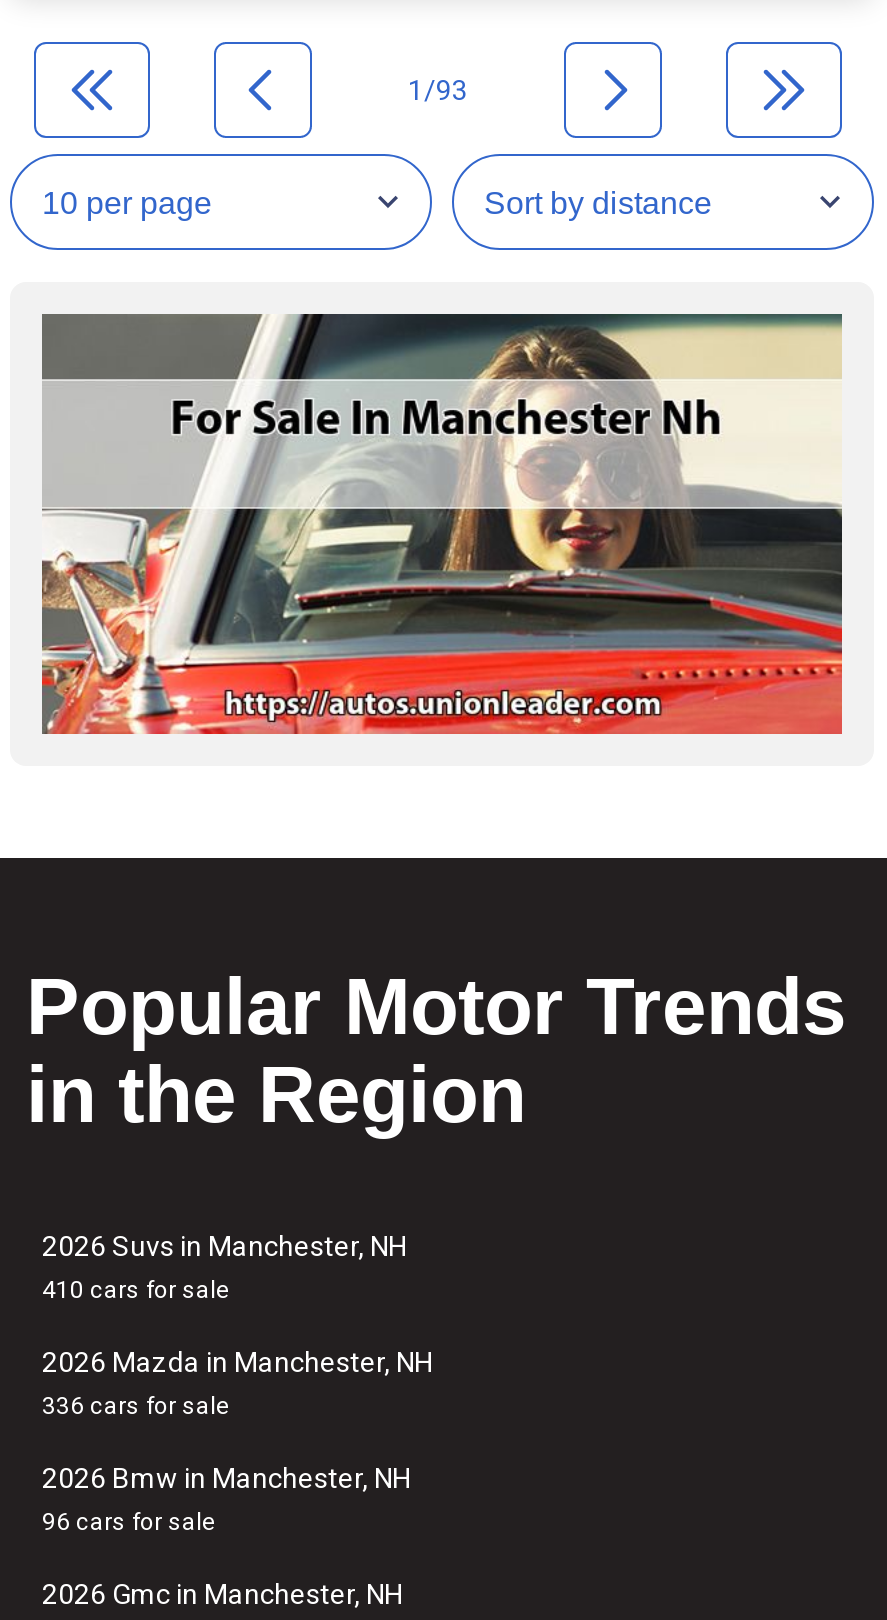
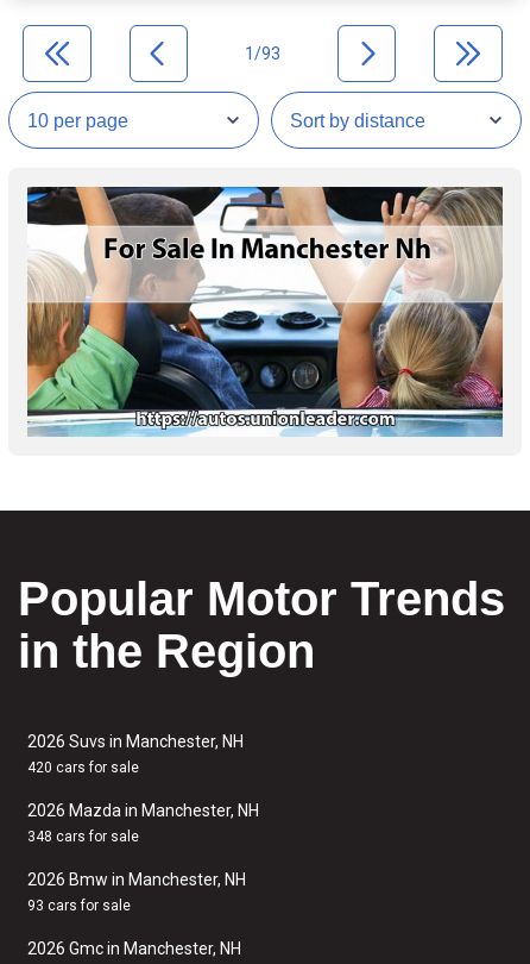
[40,312,844,736] [image] -> [26,186,504,438] [image]
[42,1276,230,1304] 410 cars for sale -> [27,759,139,776] 420 cars for sale
[42,1392,230,1420] 336 cars for sale -> [27,828,139,845] 348 cars for sale
[42,1508,216,1536] 96 cars for sale -> [27,897,131,914] 93 cars for sale

